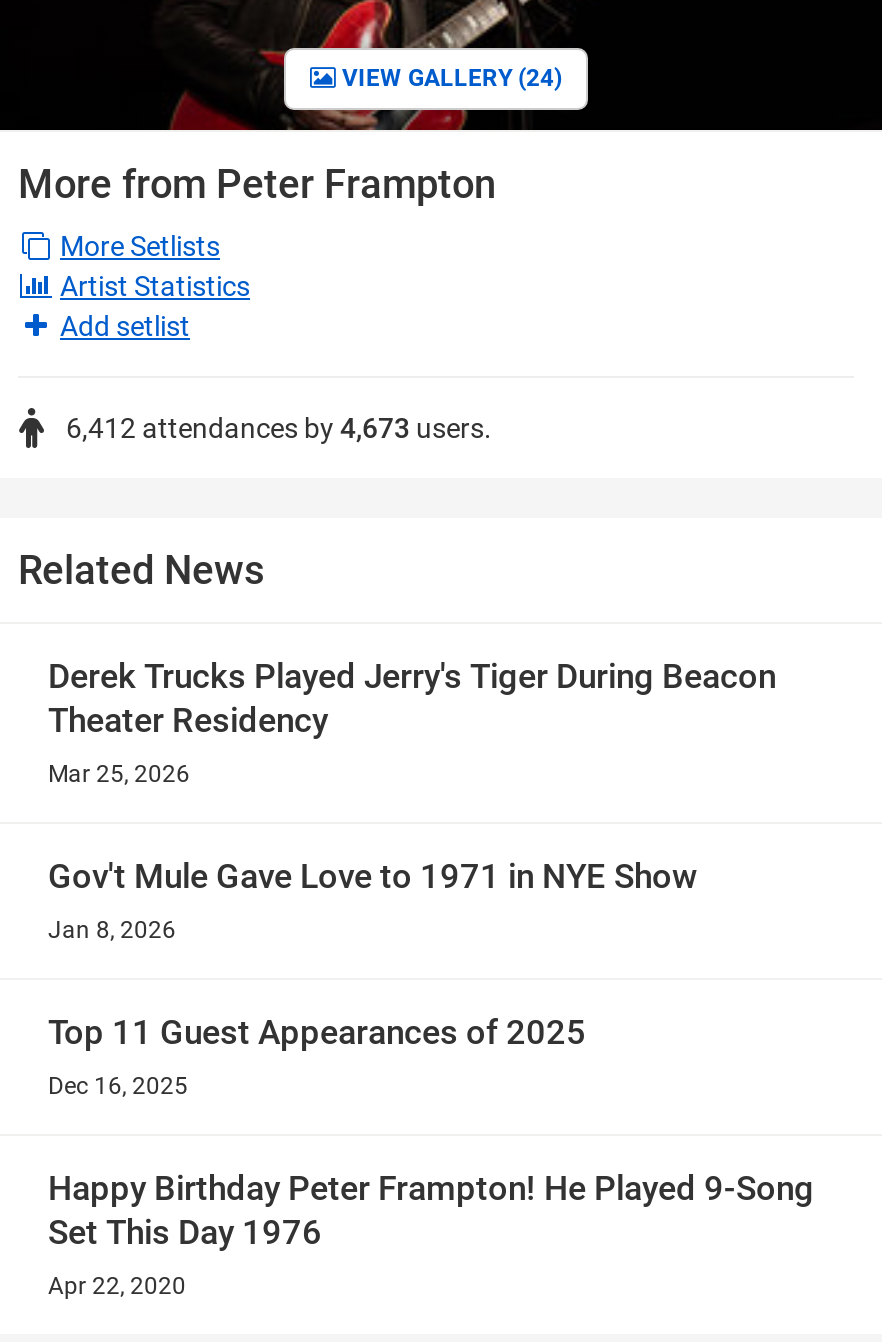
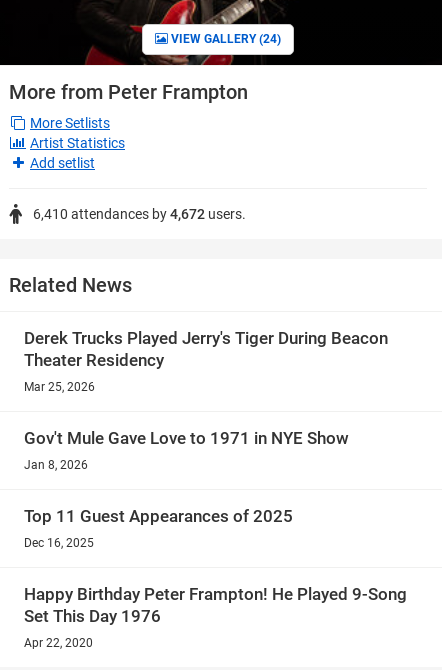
[66,412,492,444] 6,412 attendances by 4,673 users. -> [33,206,246,222] 6,410 attendances by 4,672 users.

